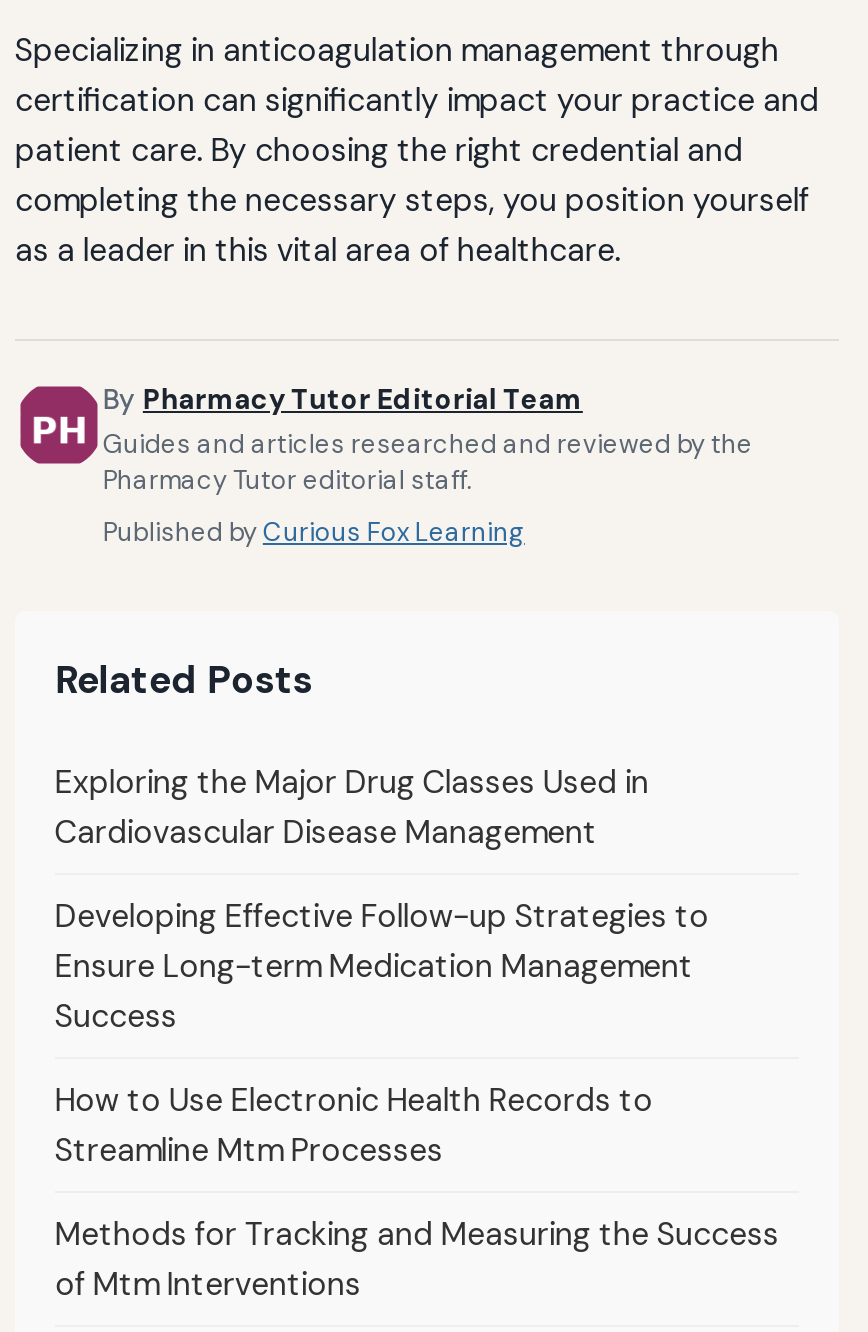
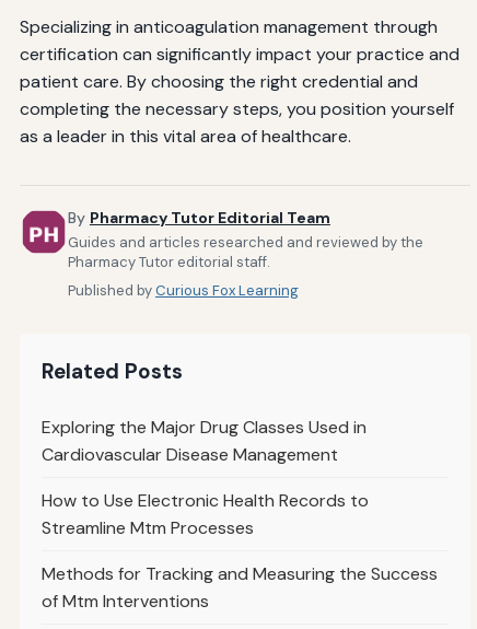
[55,896,709,1038] Developing Effective Follow-up Strategies to | Ensure Long-term Medication Management | Success -> none

